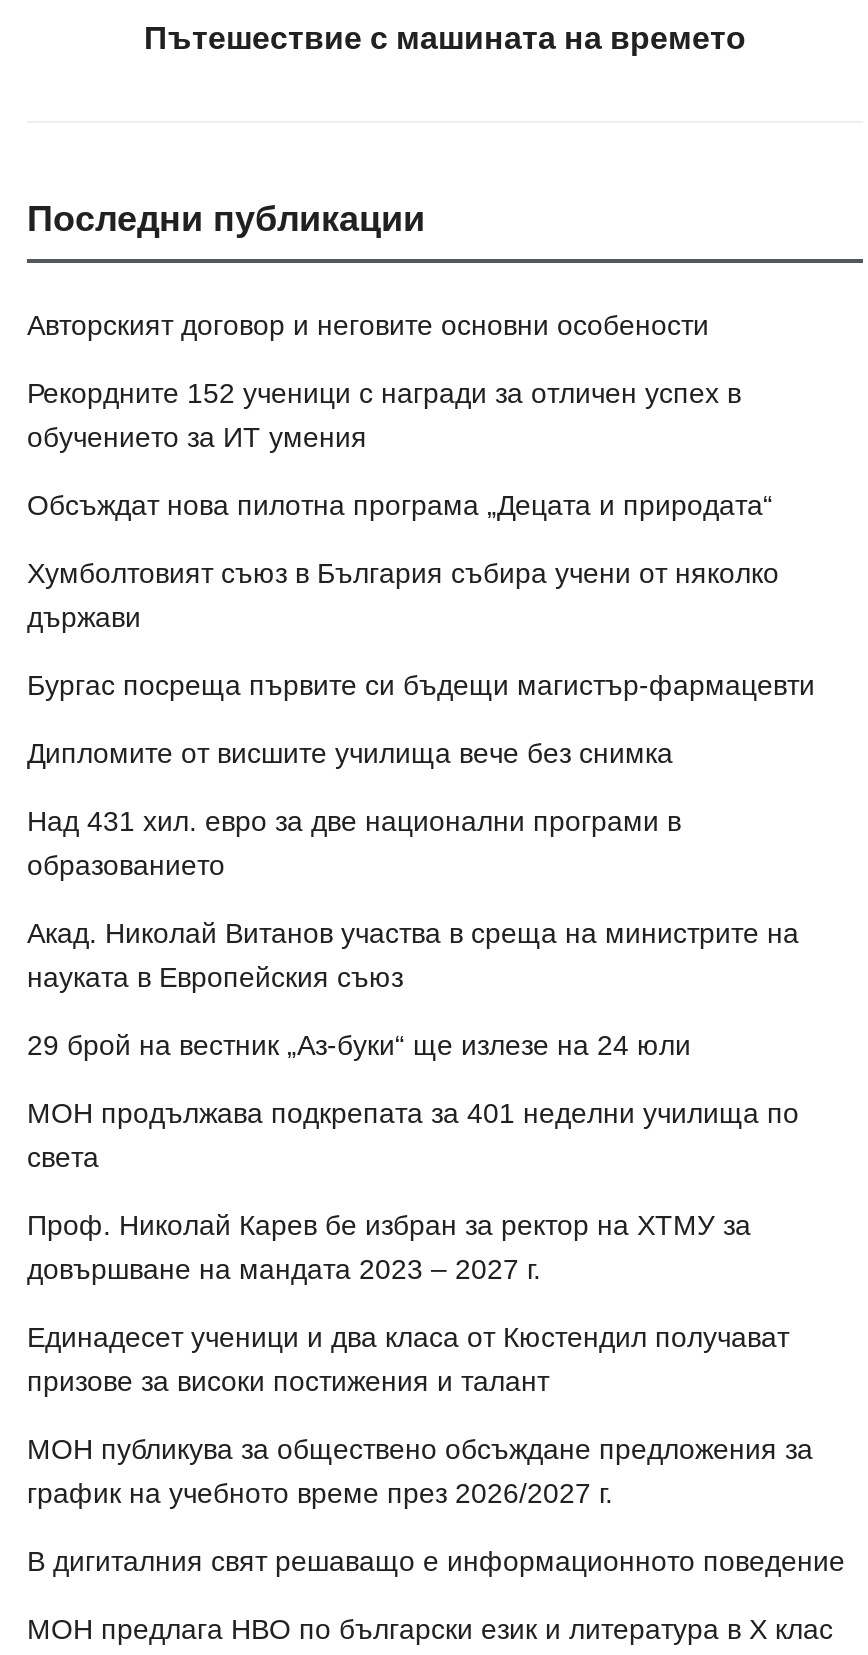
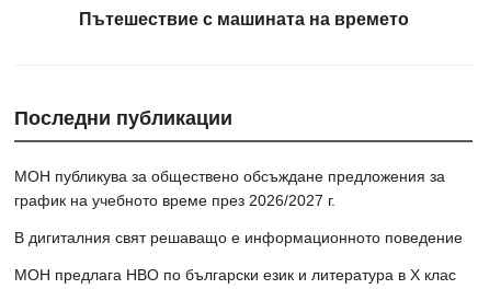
[27,309,815,1397] Авторският договор и неговите основни особености | Рекордните 152 ученици с награди за отличен успех в | обучението за ИТ умения | Обсъждат нова пилотна програма „Децата и природата“ | Хумболтовият съюз в България събира учени от няколко | държави | Бургас посреща първите си бъдещи магистър-фармацевти | Дипломите от висшите училища вече без снимка | Над 431 хил. евро за две национални програми в | образованието | Акад. Николай Витанов участва в среща на министрите на | науката в Европейския съюз | 29 брой на вестник „Аз-буки“ ще излезе на 24 юли | МОН продължава подкрепата за 401 неделни училища по | света | Проф. Николай Карев бе избран за ректор на ХТМУ за | довършване на мандата 2023 – 2027 г. | Единадесет ученици и два класа от Кюстендил получават | призове за високи постижения и талант -> none

